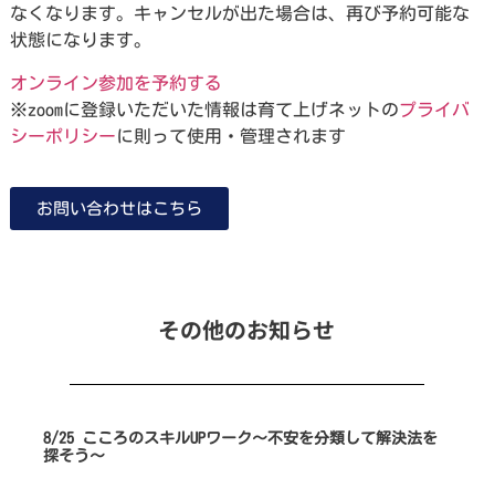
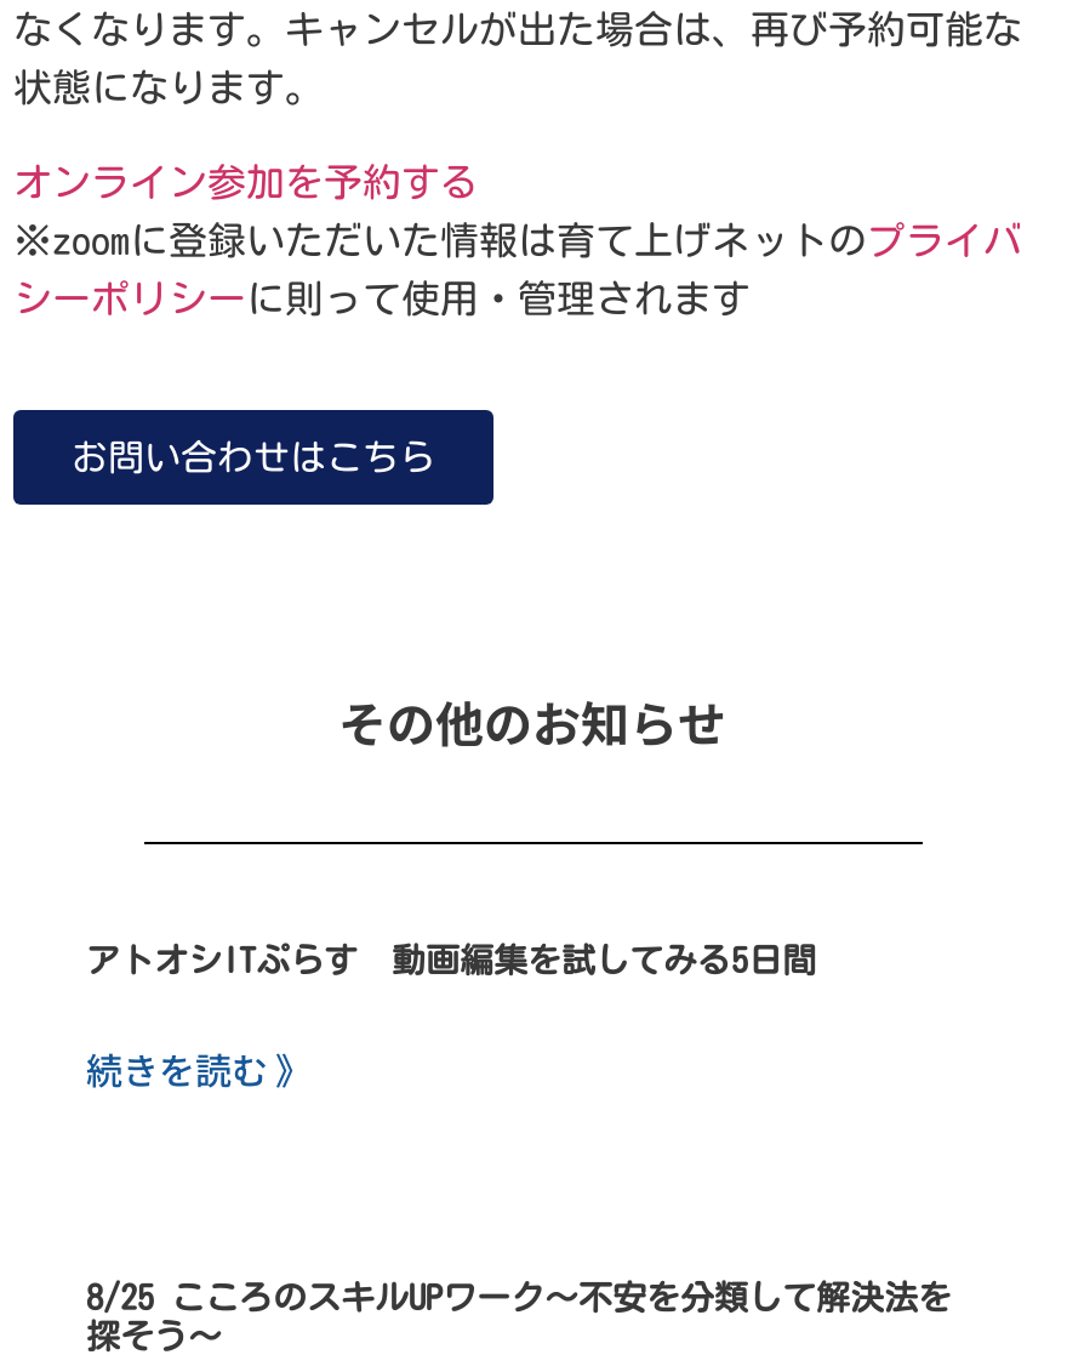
none -> [86,945,816,1095] アトオシITぷらす 動画編集を試してみる5日間 | 続きを読む 》

